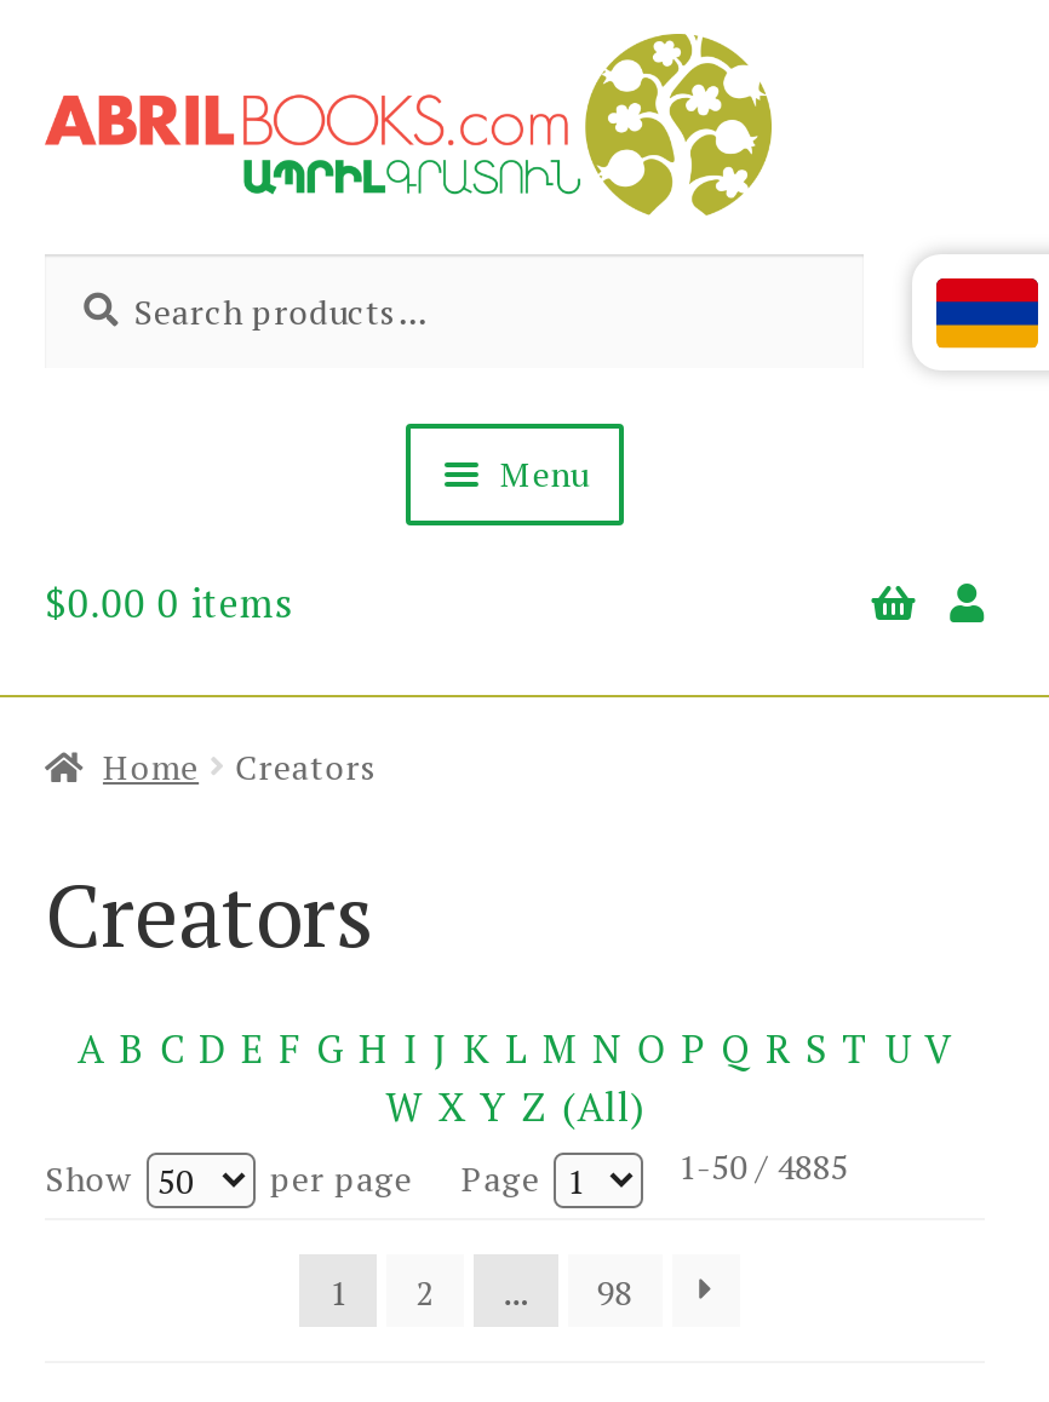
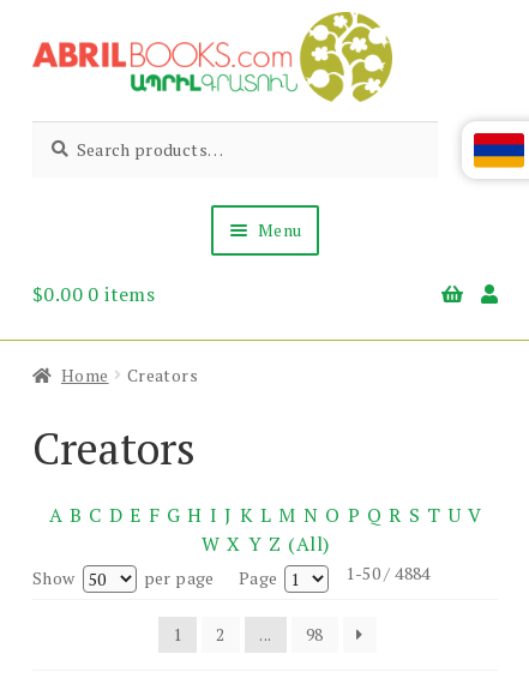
[678,1143,849,1189] 1-50 / 4885 -> [346,561,430,584] 1-50 / 4884

